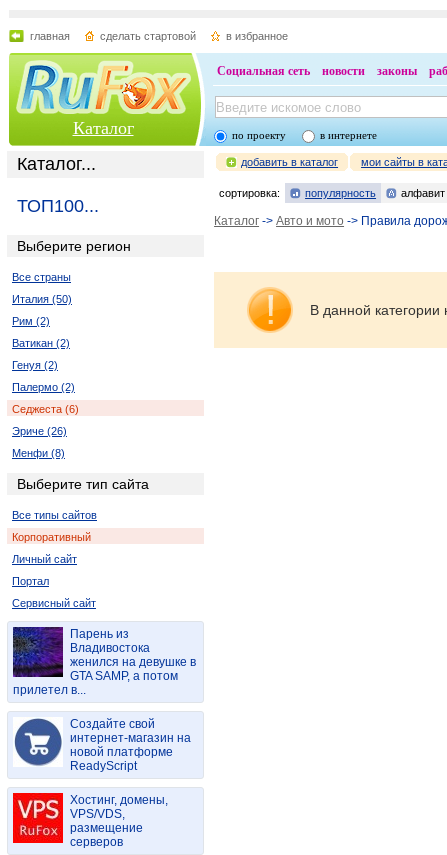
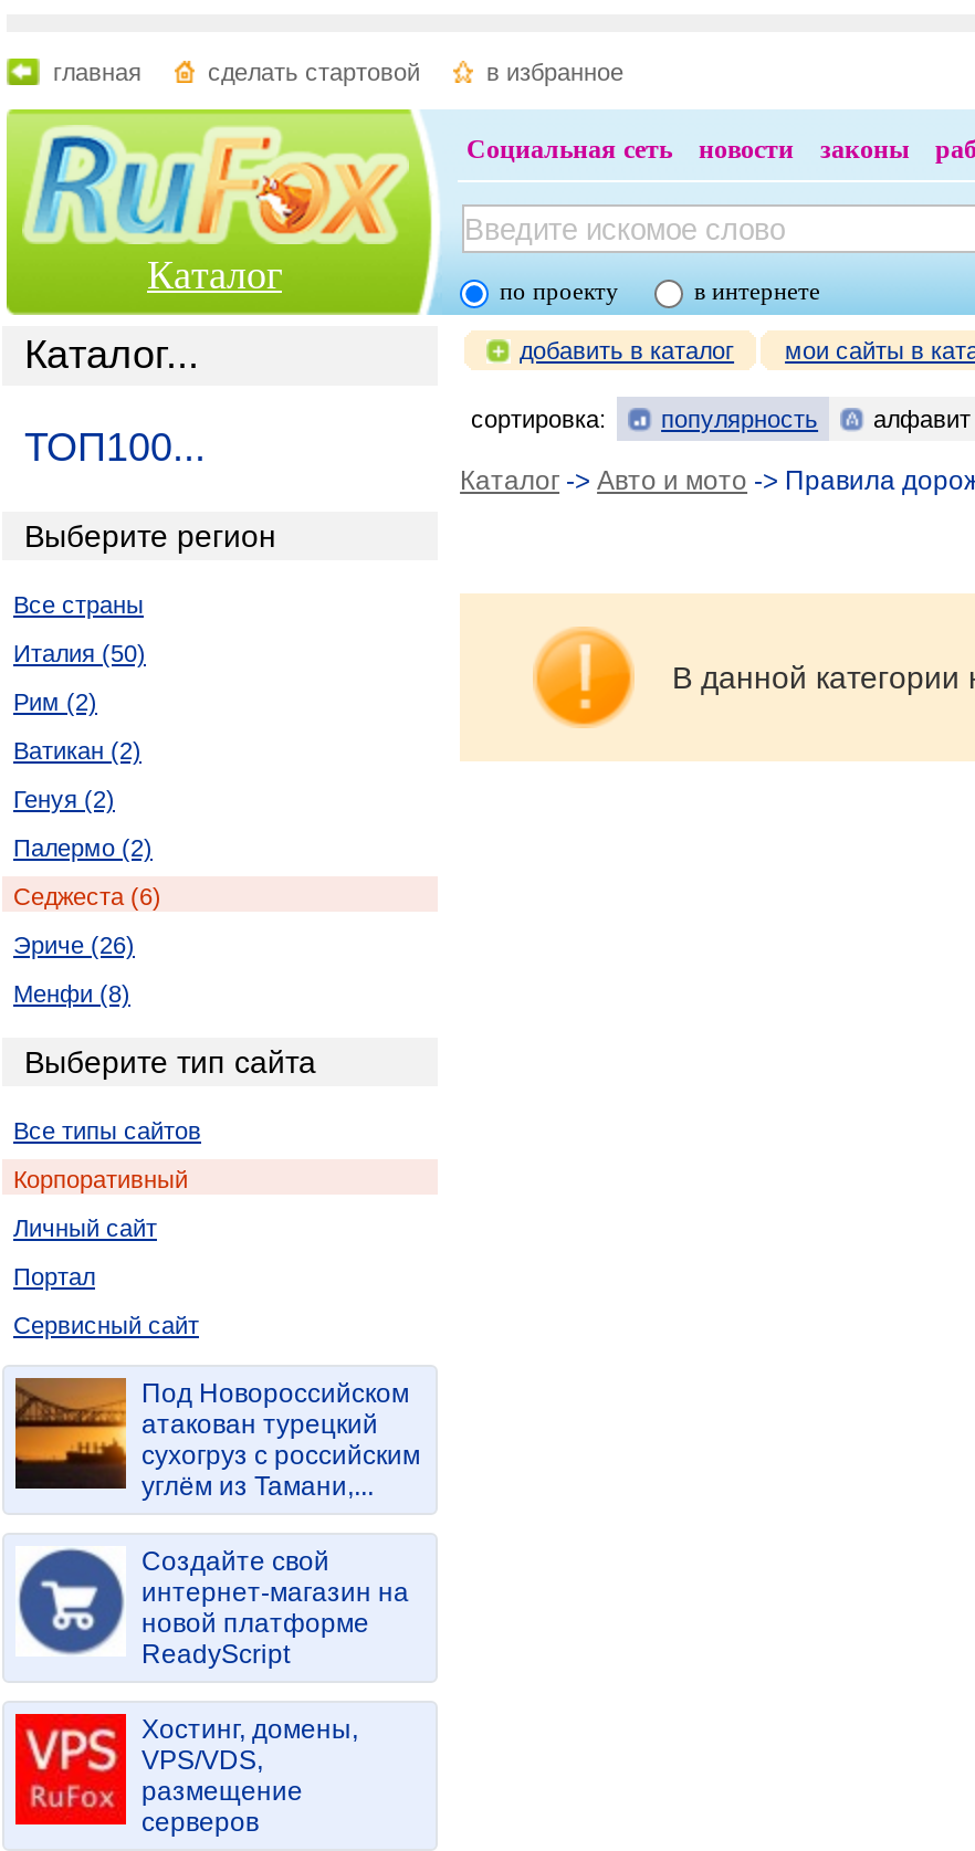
[12,626,196,697] [image] | Парень из | Владивостока | женился на девушке в | GTA SAMP, а потом | прилетел в... -> [13,1376,420,1502] [image] | Под Новороссийском | атакован турецкий | сухогруз с российским | углём из Тамани,...

